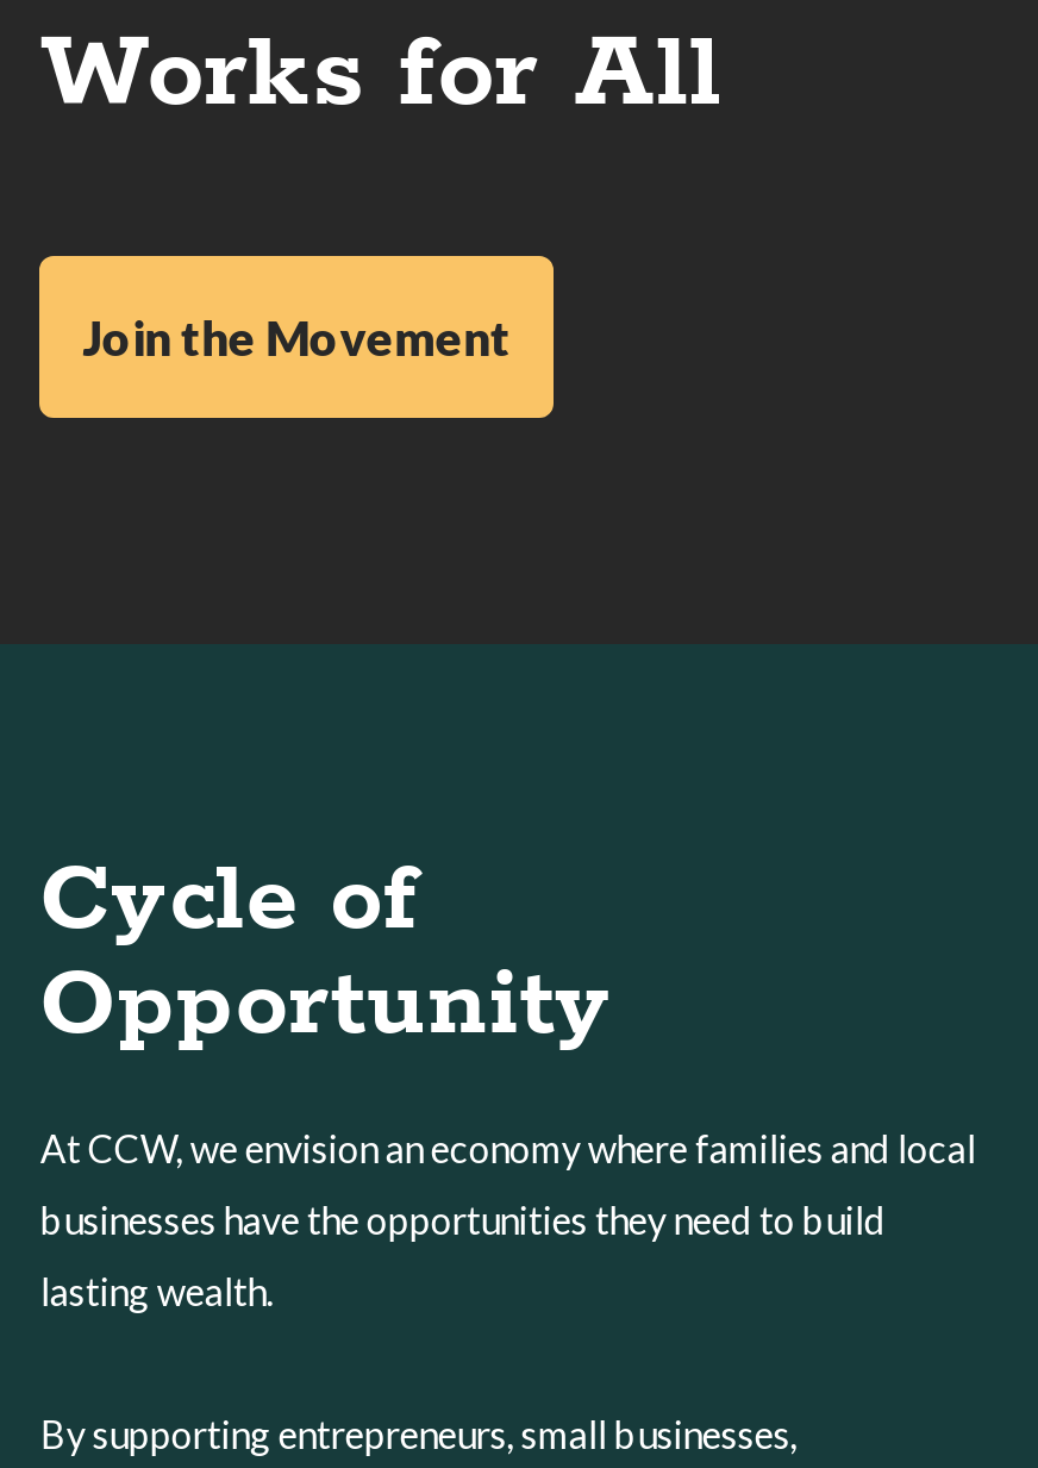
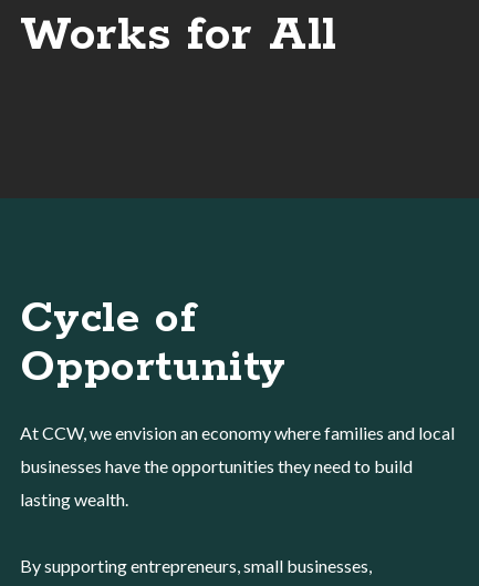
[83,308,511,365] Join the Movement -> none

